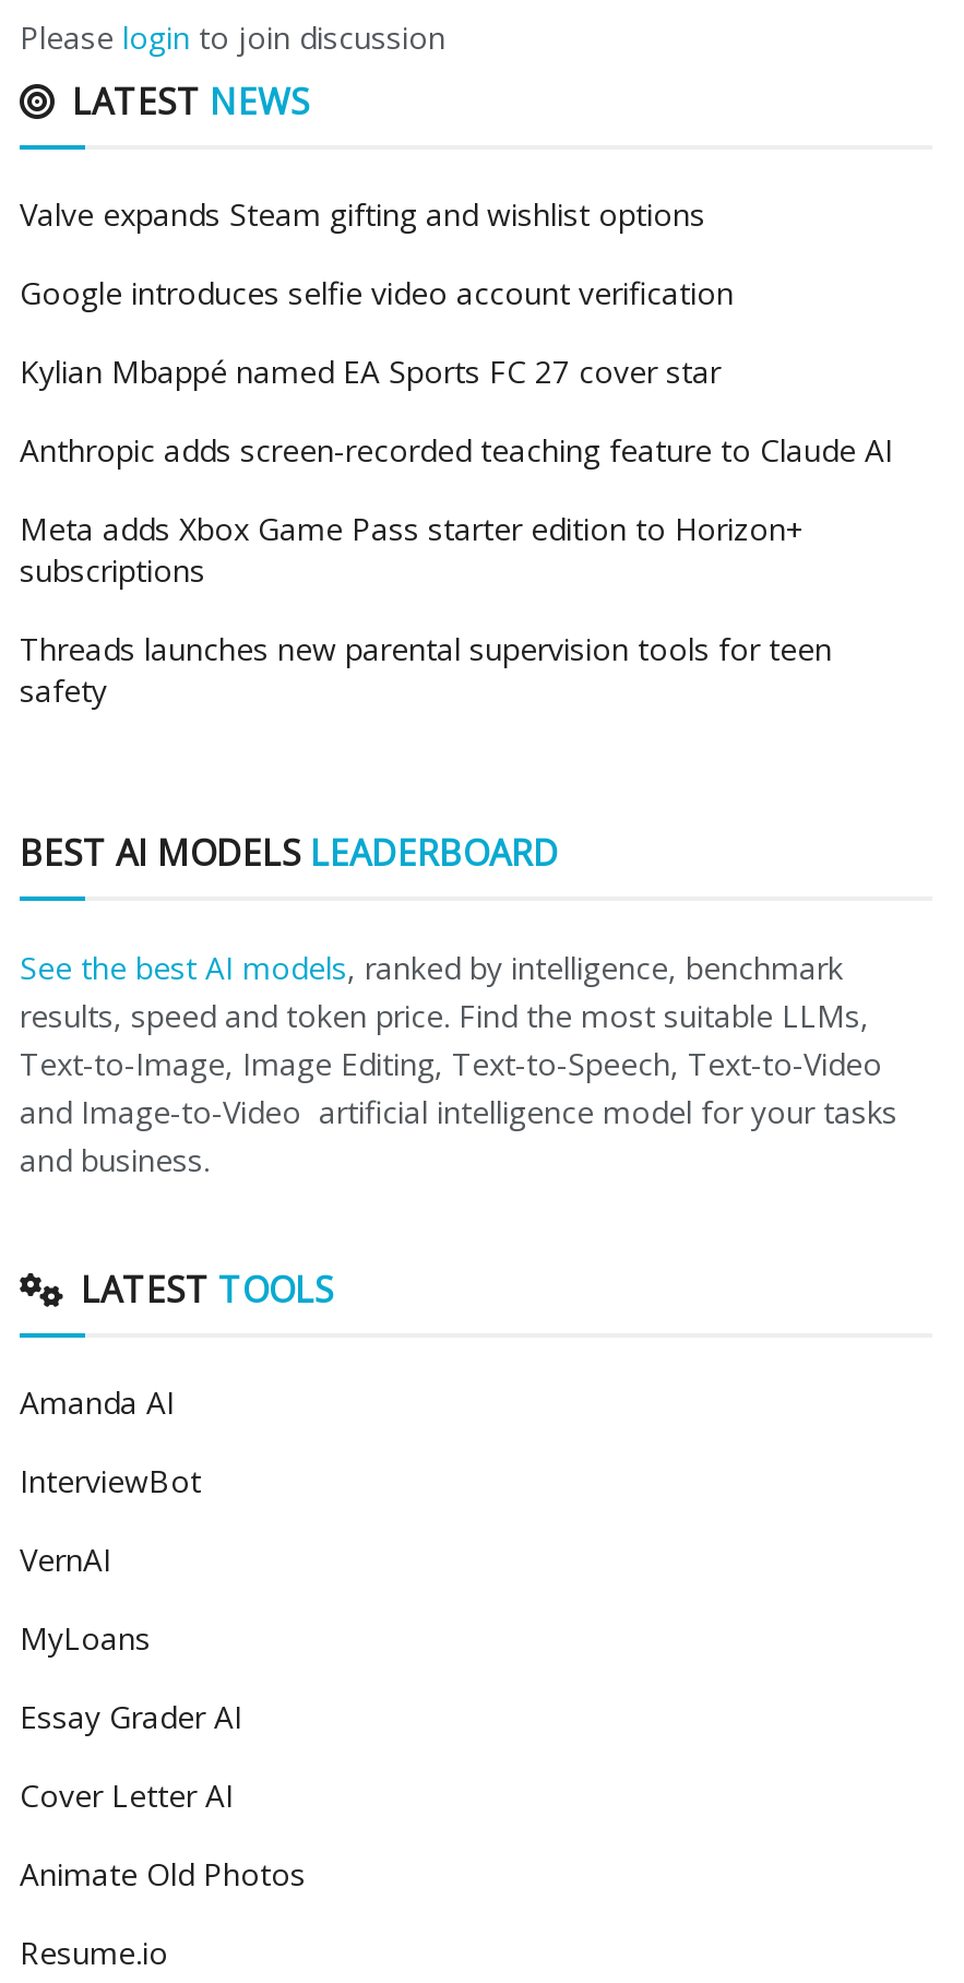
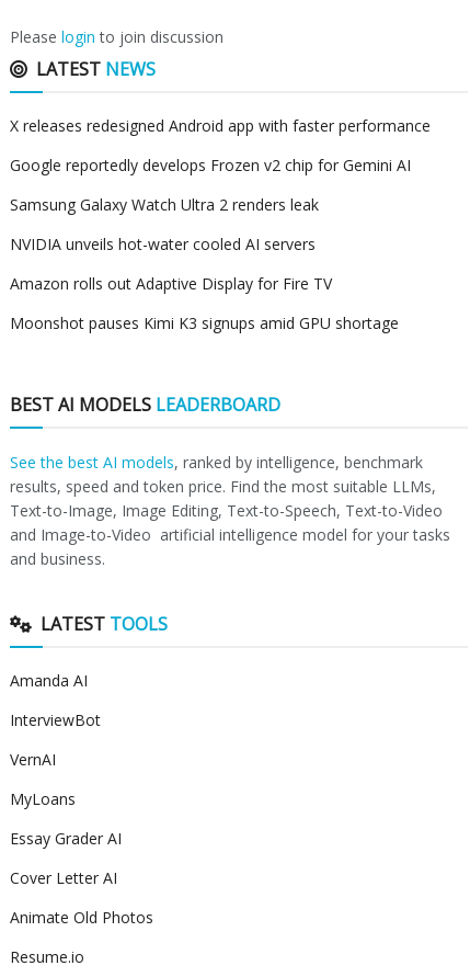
[20,193,705,235] Valve expands Steam gifting and wishlist options -> [10,115,431,136] X releases redesigned Android app with faster performance
[20,272,734,314] Google introduces selfie video account verification -> [10,155,411,176] Google reportedly develops Frozen v2 chip for Gemini AI
[20,351,721,392] Kylian Mbappé named EA Sports FC 27 cover star -> [10,194,319,215] Samsung Galaxy Watch Ultra 2 renders leak
[20,429,893,471] Anthropic adds screen-recorded teaching feature to Claude AI -> [10,234,316,255] NVIDIA unveils hot-water cooled AI servers
[20,508,806,591] Meta adds Xbox Game Pass starter edition to Horizon+ | subscriptions -> [10,273,332,294] Amazon rolls out Adaptive Display for Fire TV
[20,628,832,711] Threads launches new parental supervision tools for teen | safety -> [10,313,399,333] Moonshot pauses Kimi K3 signups amid GPU shortage

